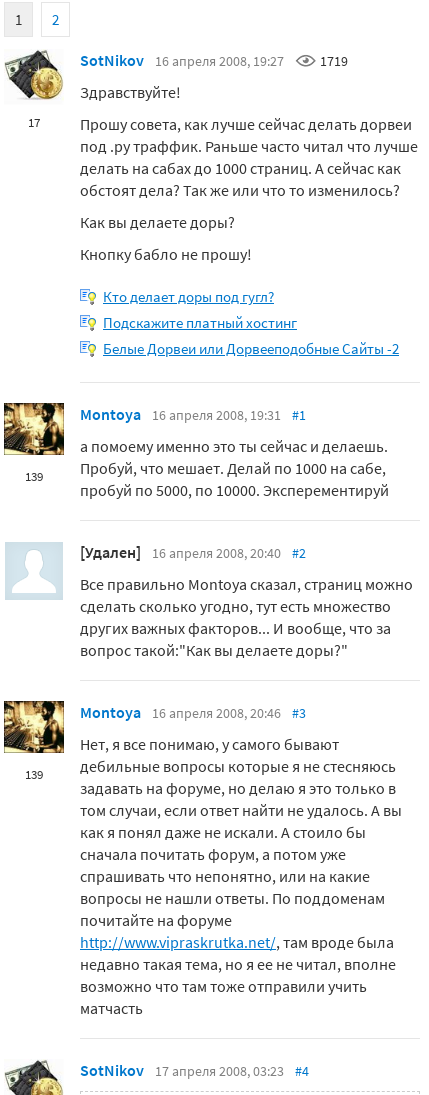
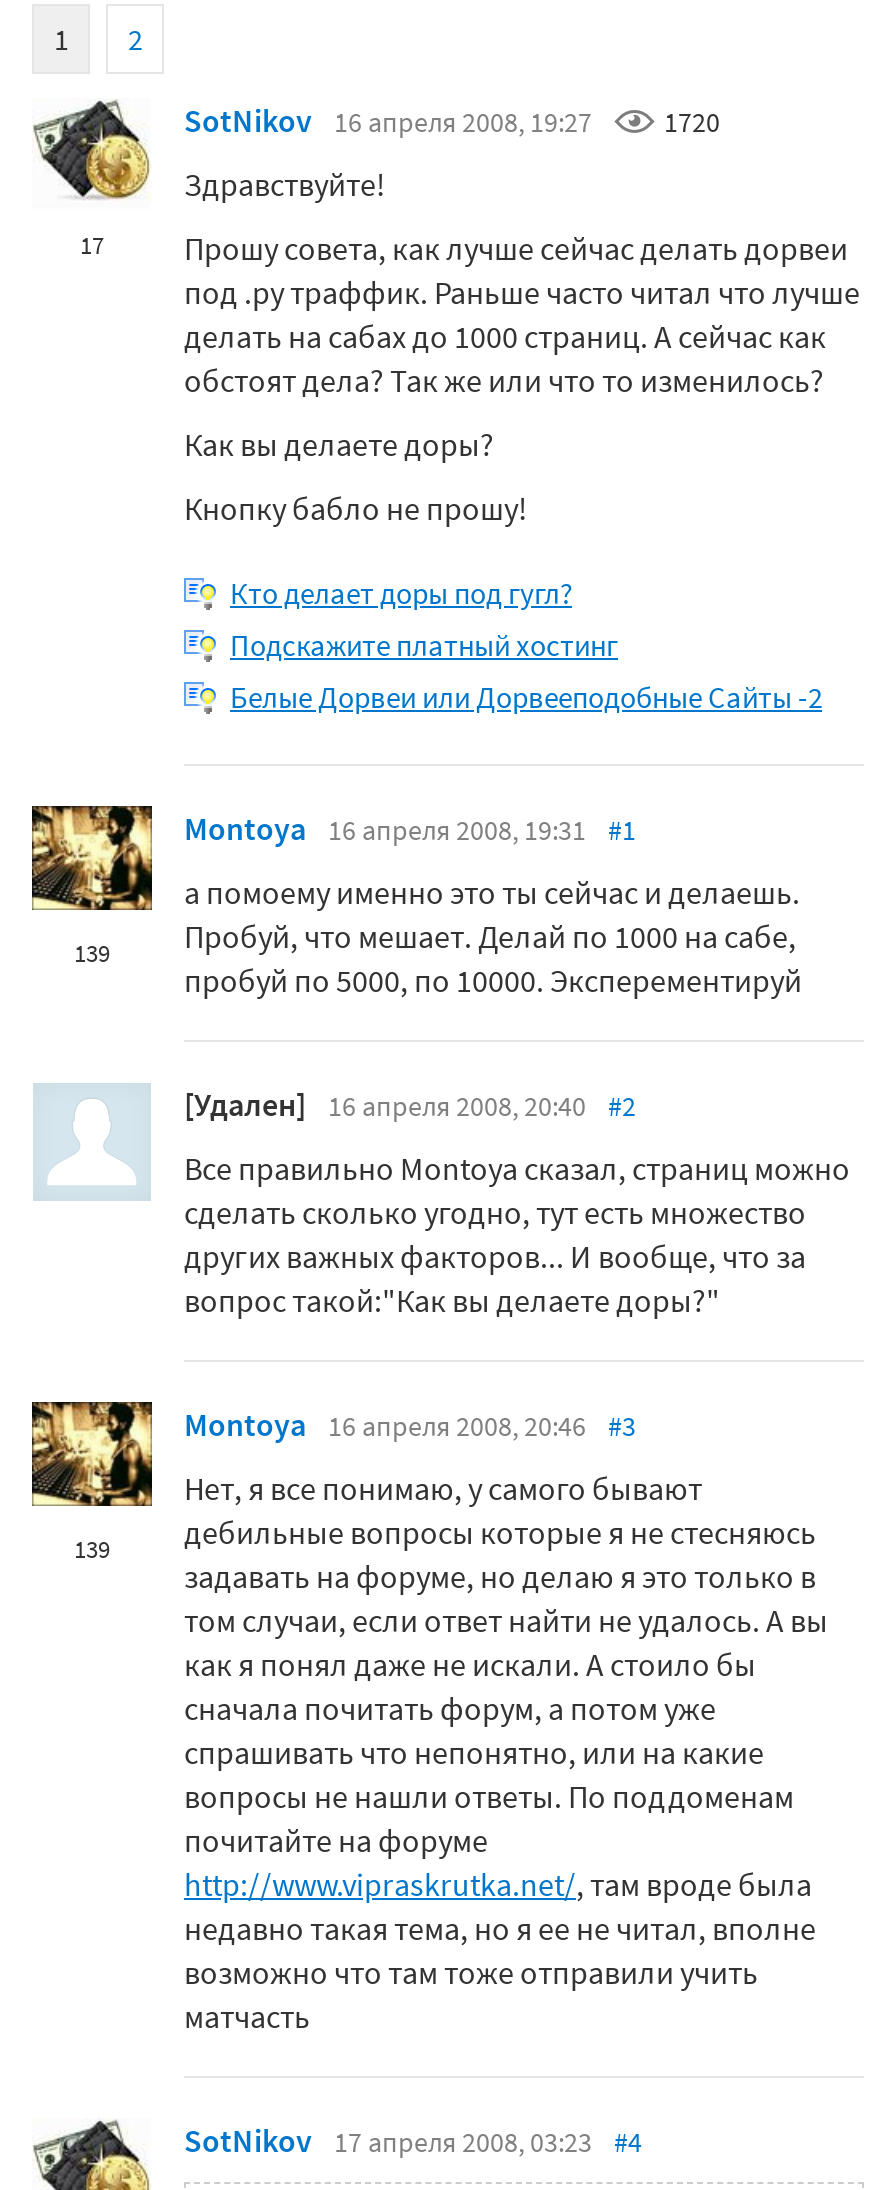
[80,50,348,70] SotNikov 16 апреля 2008, 19:27 1719 -> [184,100,720,140] SotNikov 16 апреля 2008, 19:27 1720

